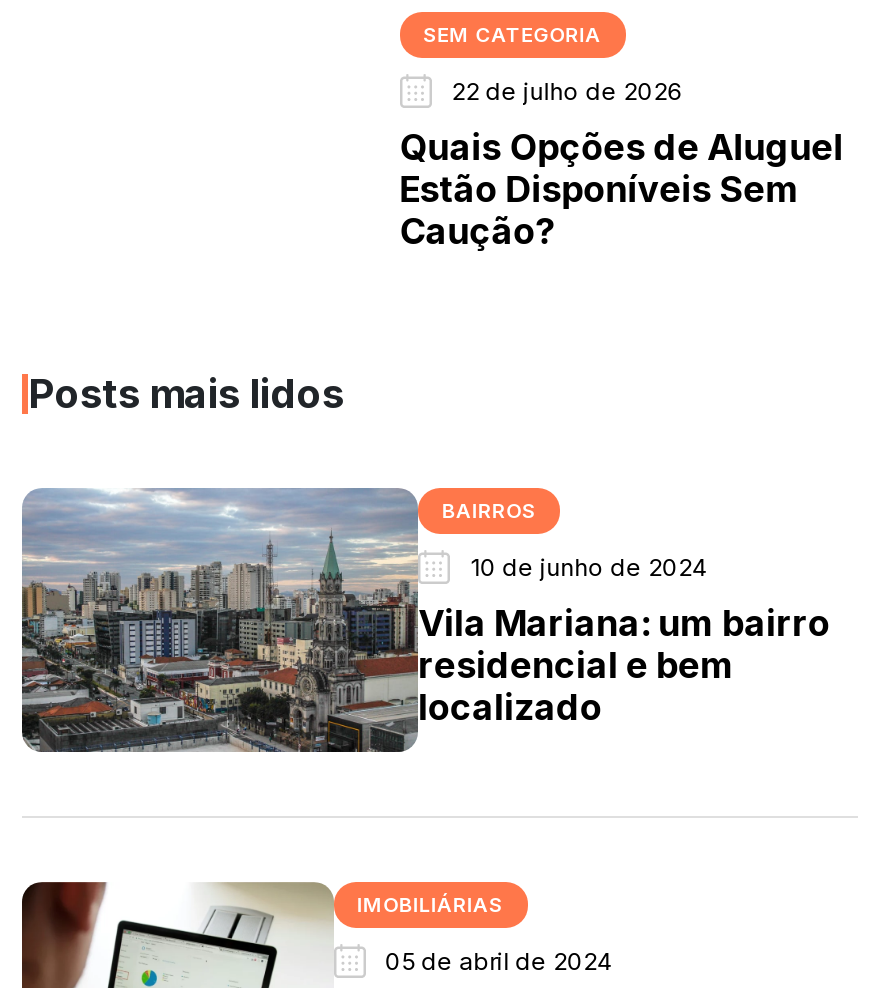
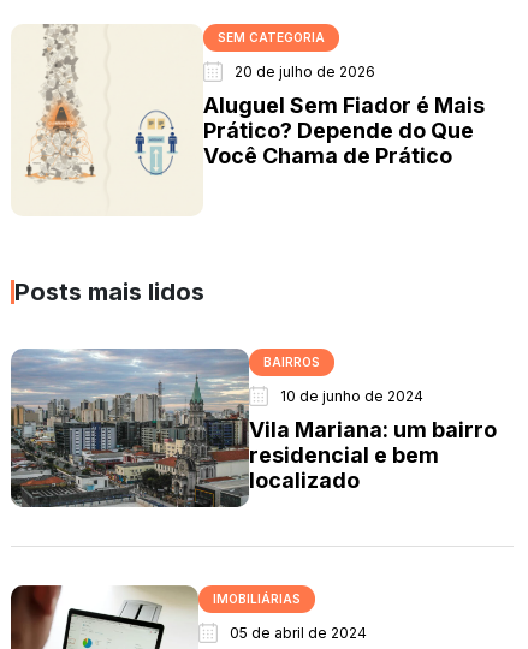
none -> [12,23,218,215] [image]
[451,75,683,105] 22 de julho de 2026 -> [235,62,375,80] 20 de julho de 2026
[399,125,843,251] Quais Opções de Aluguel | Estão Disponíveis Sem | Caução? -> [203,92,485,168] Aluguel Sem Fiador é Mais | Prático? Depende do Que | Você Chama de Prático

